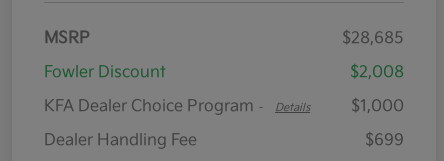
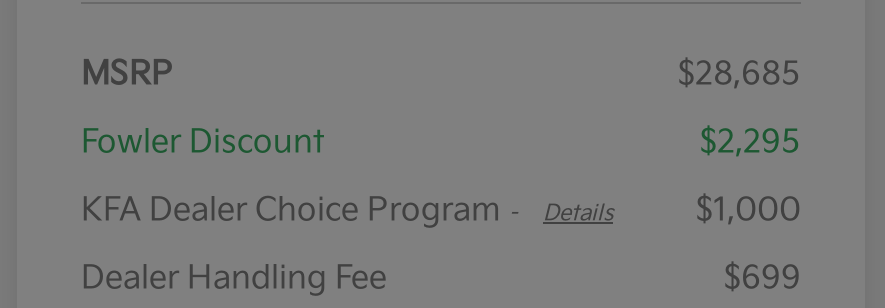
[350,63,404,82] $2,008 -> [699,124,801,162] $2,295

